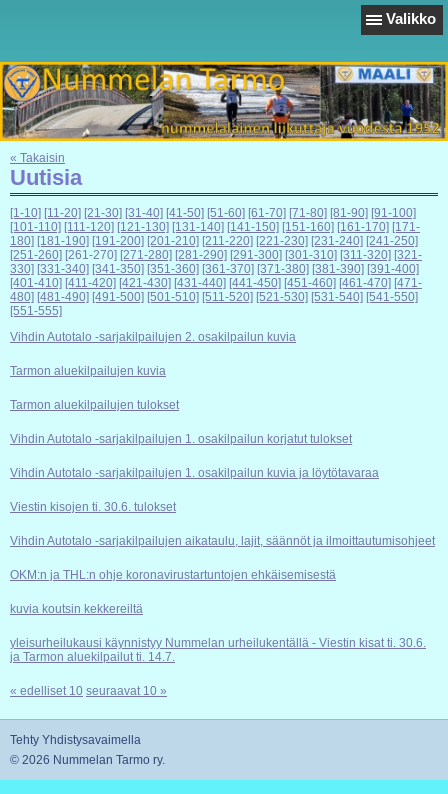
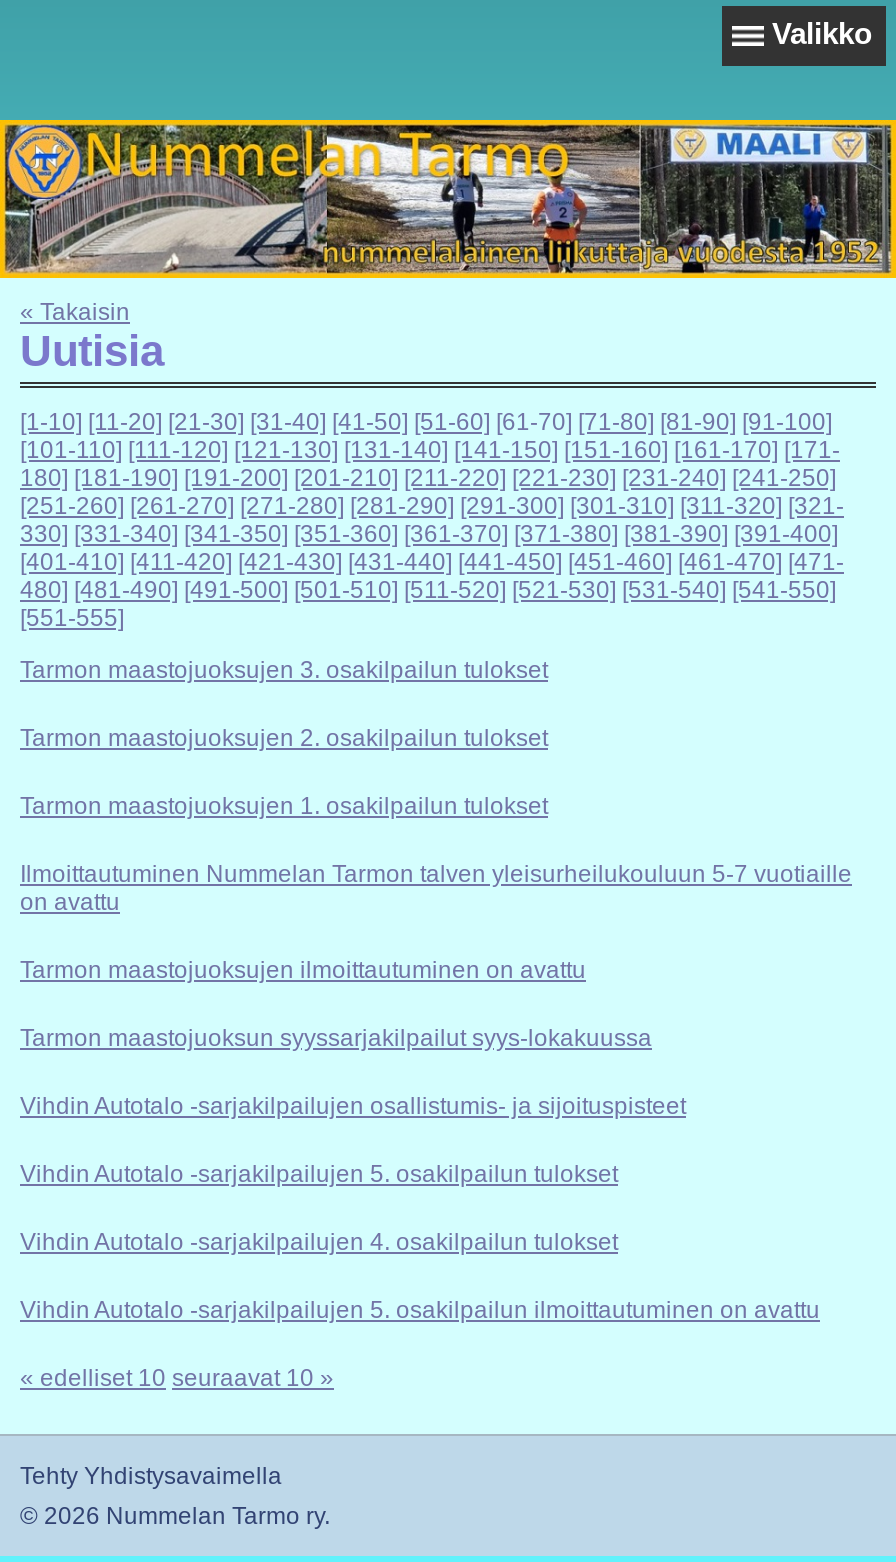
[10,330,296,344] Vihdin Autotalo -sarjakilpailujen 2. osakilpailun kuvia -> [20,656,548,684] Tarmon maastojuoksujen 3. osakilpailun tulokset
[10,364,166,378] Tarmon aluekilpailujen kuvia -> [20,724,548,752] Tarmon maastojuoksujen 2. osakilpailun tulokset
[10,398,179,412] Tarmon aluekilpailujen tulokset -> [20,792,548,820] Tarmon maastojuoksujen 1. osakilpailun tulokset
[10,432,352,446] Vihdin Autotalo -sarjakilpailujen 1. osakilpailun korjatut tulokset -> [20,860,852,916] Ilmoittautuminen Nummelan Tarmon talven yleisurheilukouluun 5-7 vuotiaille | on avattu
[10,466,379,480] Vihdin Autotalo -sarjakilpailujen 1. osakilpailun kuvia ja löytötavaraa -> [20,956,586,984] Tarmon maastojuoksujen ilmoittautuminen on avattu
[10,500,176,514] Viestin kisojen ti. 30.6. tulokset -> [20,1024,652,1052] Tarmon maastojuoksun syyssarjakilpailut syys-lokakuussa
[10,534,435,548] Vihdin Autotalo -sarjakilpailujen aikataulu, lajit, säännöt ja ilmoittautumisohjeet -> [20,1092,686,1120] Vihdin Autotalo -sarjakilpailujen osallistumis- ja sijoituspisteet
[10,568,336,582] OKM:n ja THL:n ohje koronavirustartuntojen ehkäisemisestä -> [20,1160,618,1188] Vihdin Autotalo -sarjakilpailujen 5. osakilpailun tulokset
[10,602,143,616] kuvia koutsin kekkereiltä -> [20,1228,618,1256] Vihdin Autotalo -sarjakilpailujen 4. osakilpailun tulokset
[10,636,426,664] yleisurheilukausi käynnistyy Nummelan urheilukentällä - Viestin kisat ti. 30.6. | ja Tarmon aluekilpailut ti. 14.7. -> [20,1296,820,1324] Vihdin Autotalo -sarjakilpailujen 5. osakilpailun ilmoittautuminen on avattu

